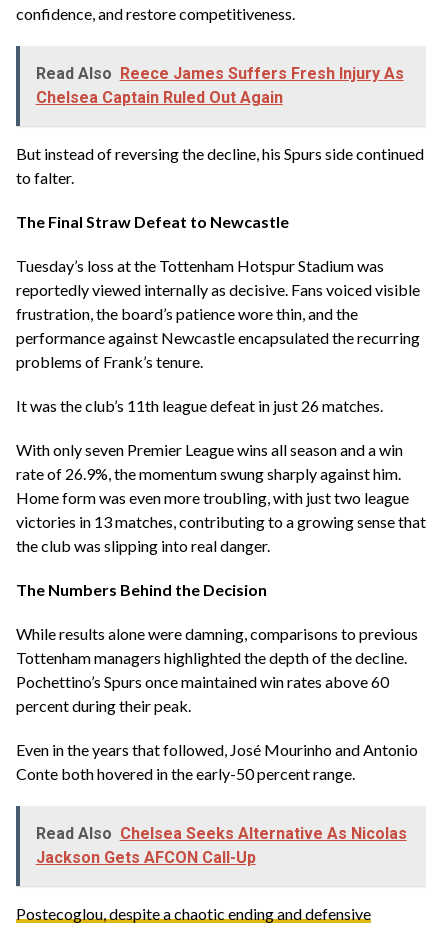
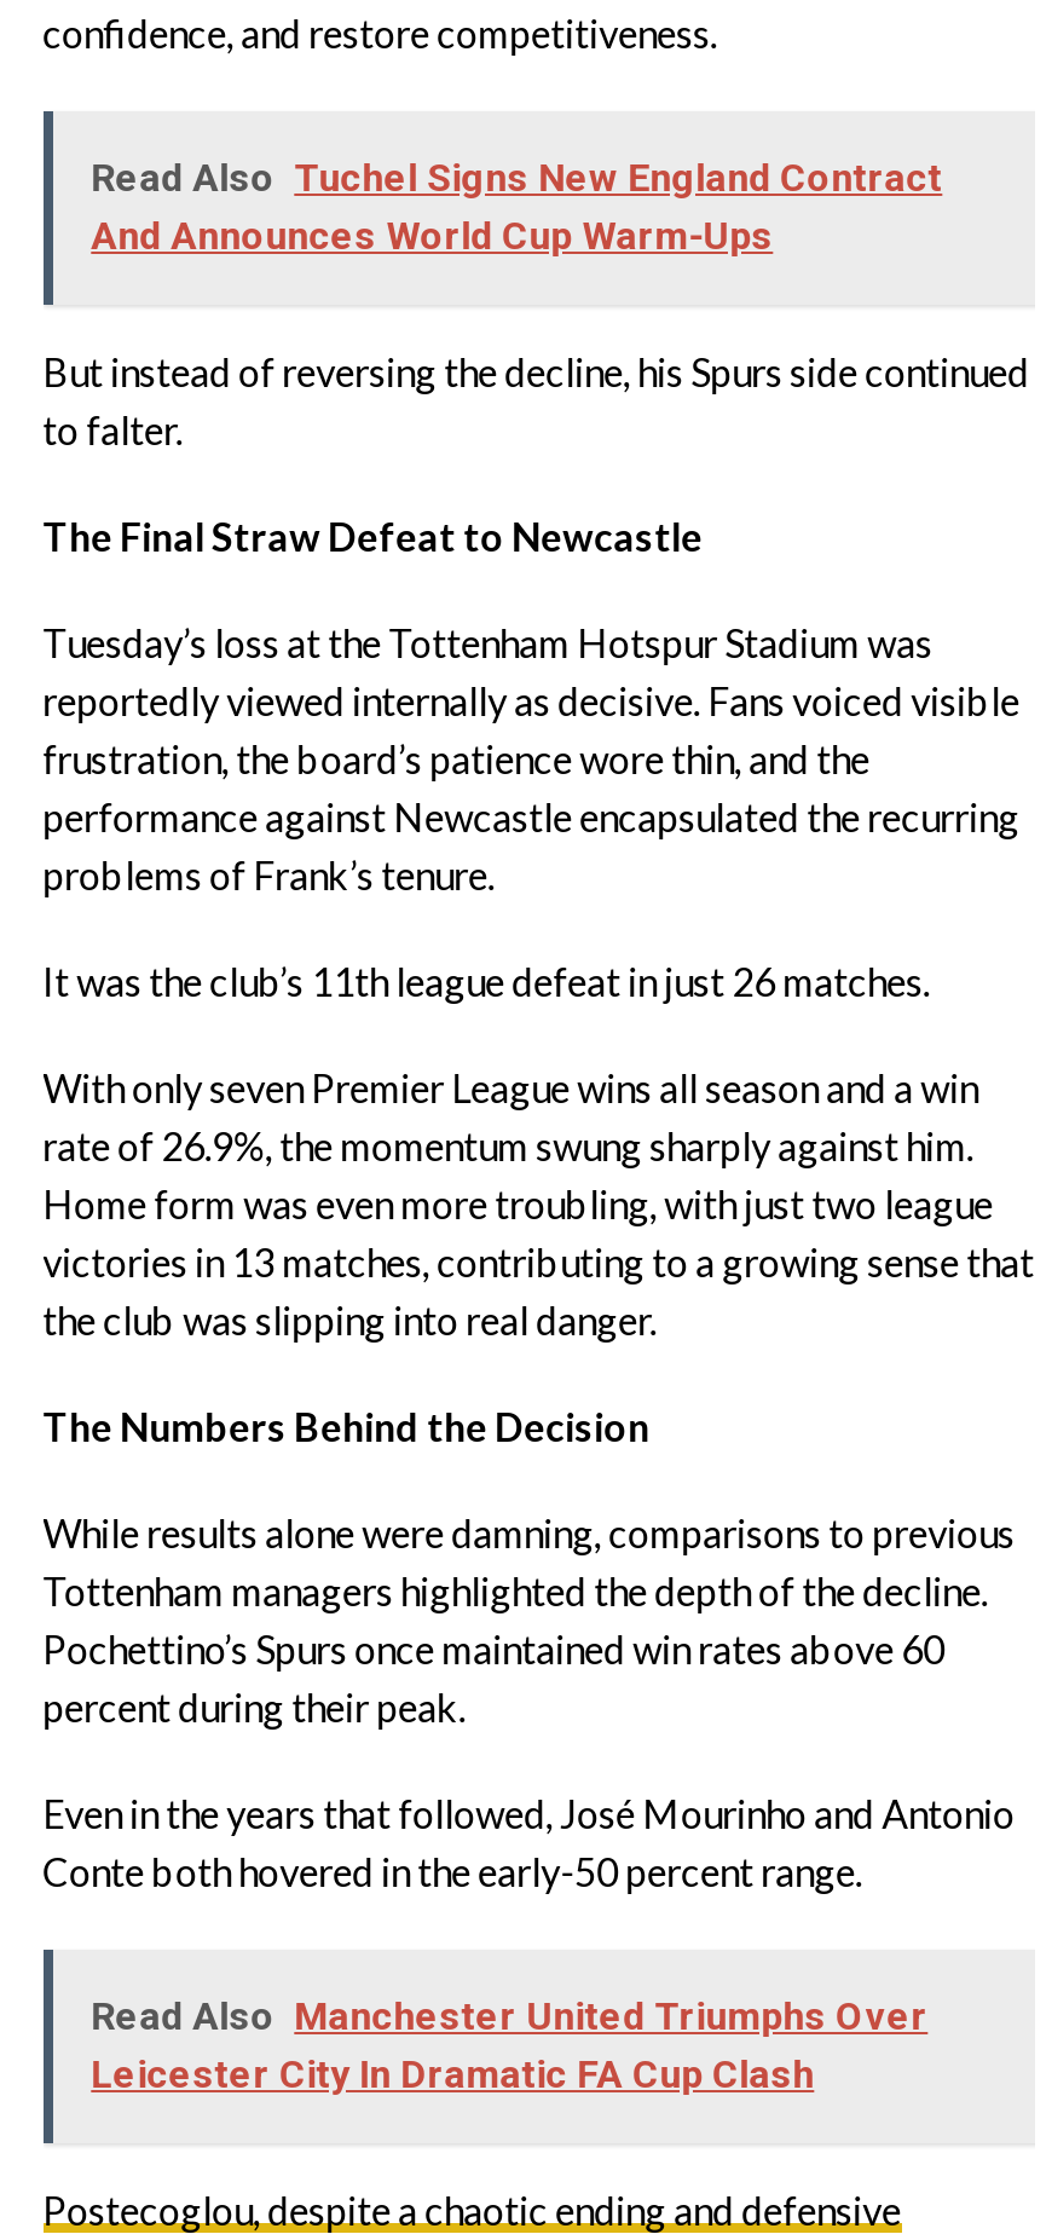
[36,64,404,107] Read Also Reece James Suffers Fresh Injury As | Chelsea Captain Ruled Out Again -> [91,155,942,259] Read Also Tuchel Signs New England Contract | And Announces World Cup Warm-Ups
[36,824,407,867] Read Also Chelsea Seeks Alternative As Nicolas | Jackson Gets AFCON Call-Up -> [91,1993,928,2097] Read Also Manchester United Triumphs Over | Leicester City In Dramatic FA Cup Clash

